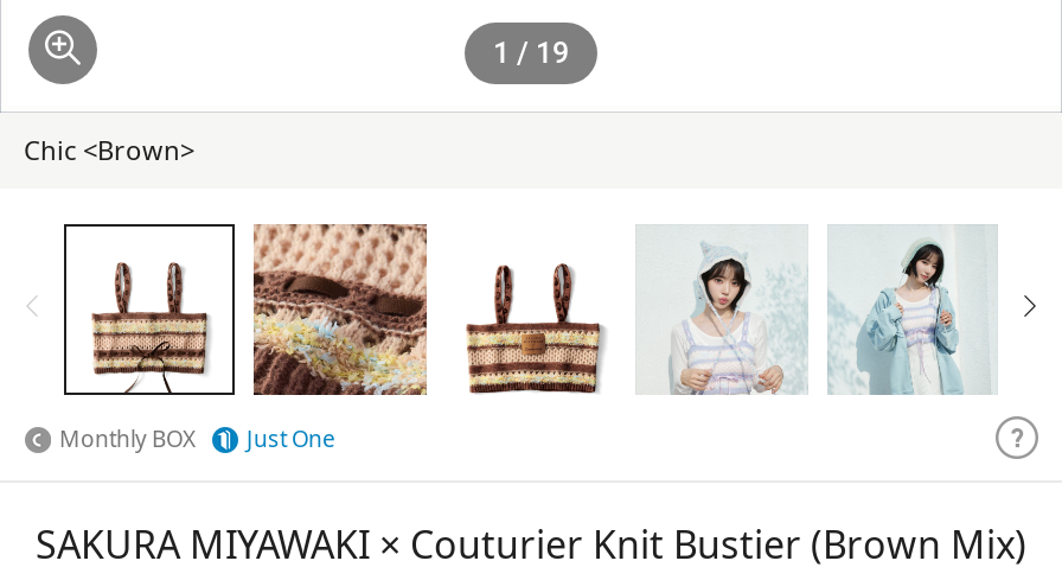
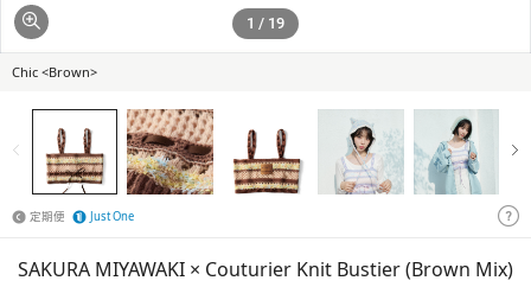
[59,424,197,455] Monthly BOX -> [30,209,65,225] 定期便

